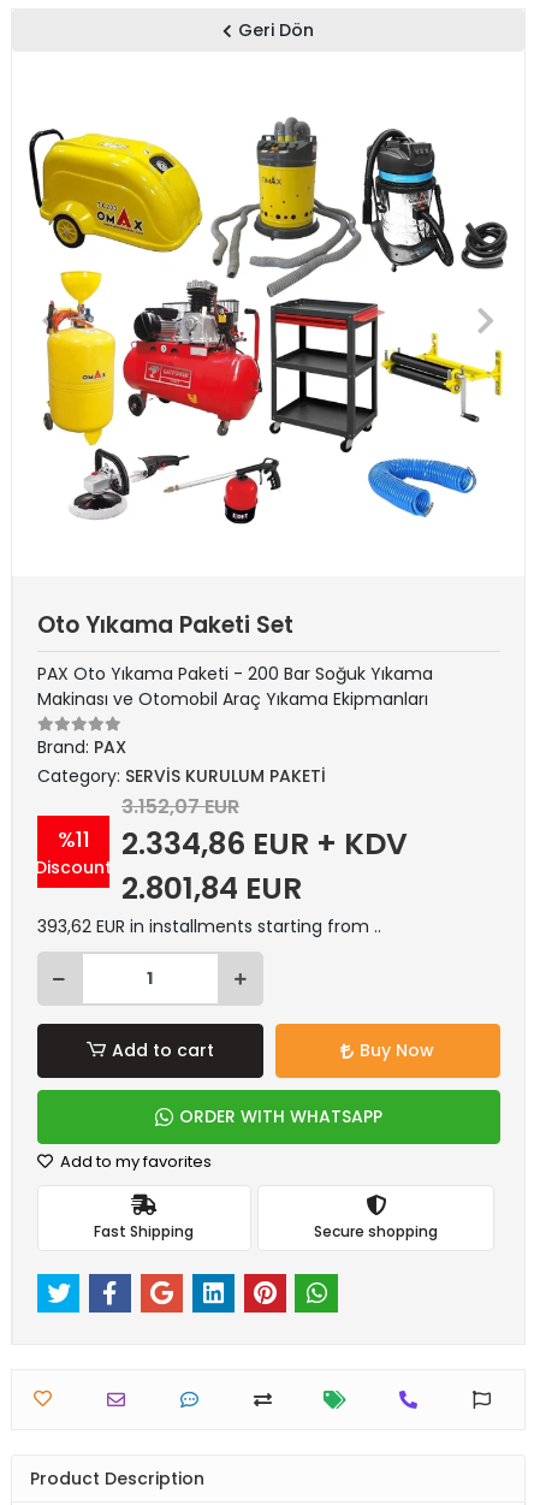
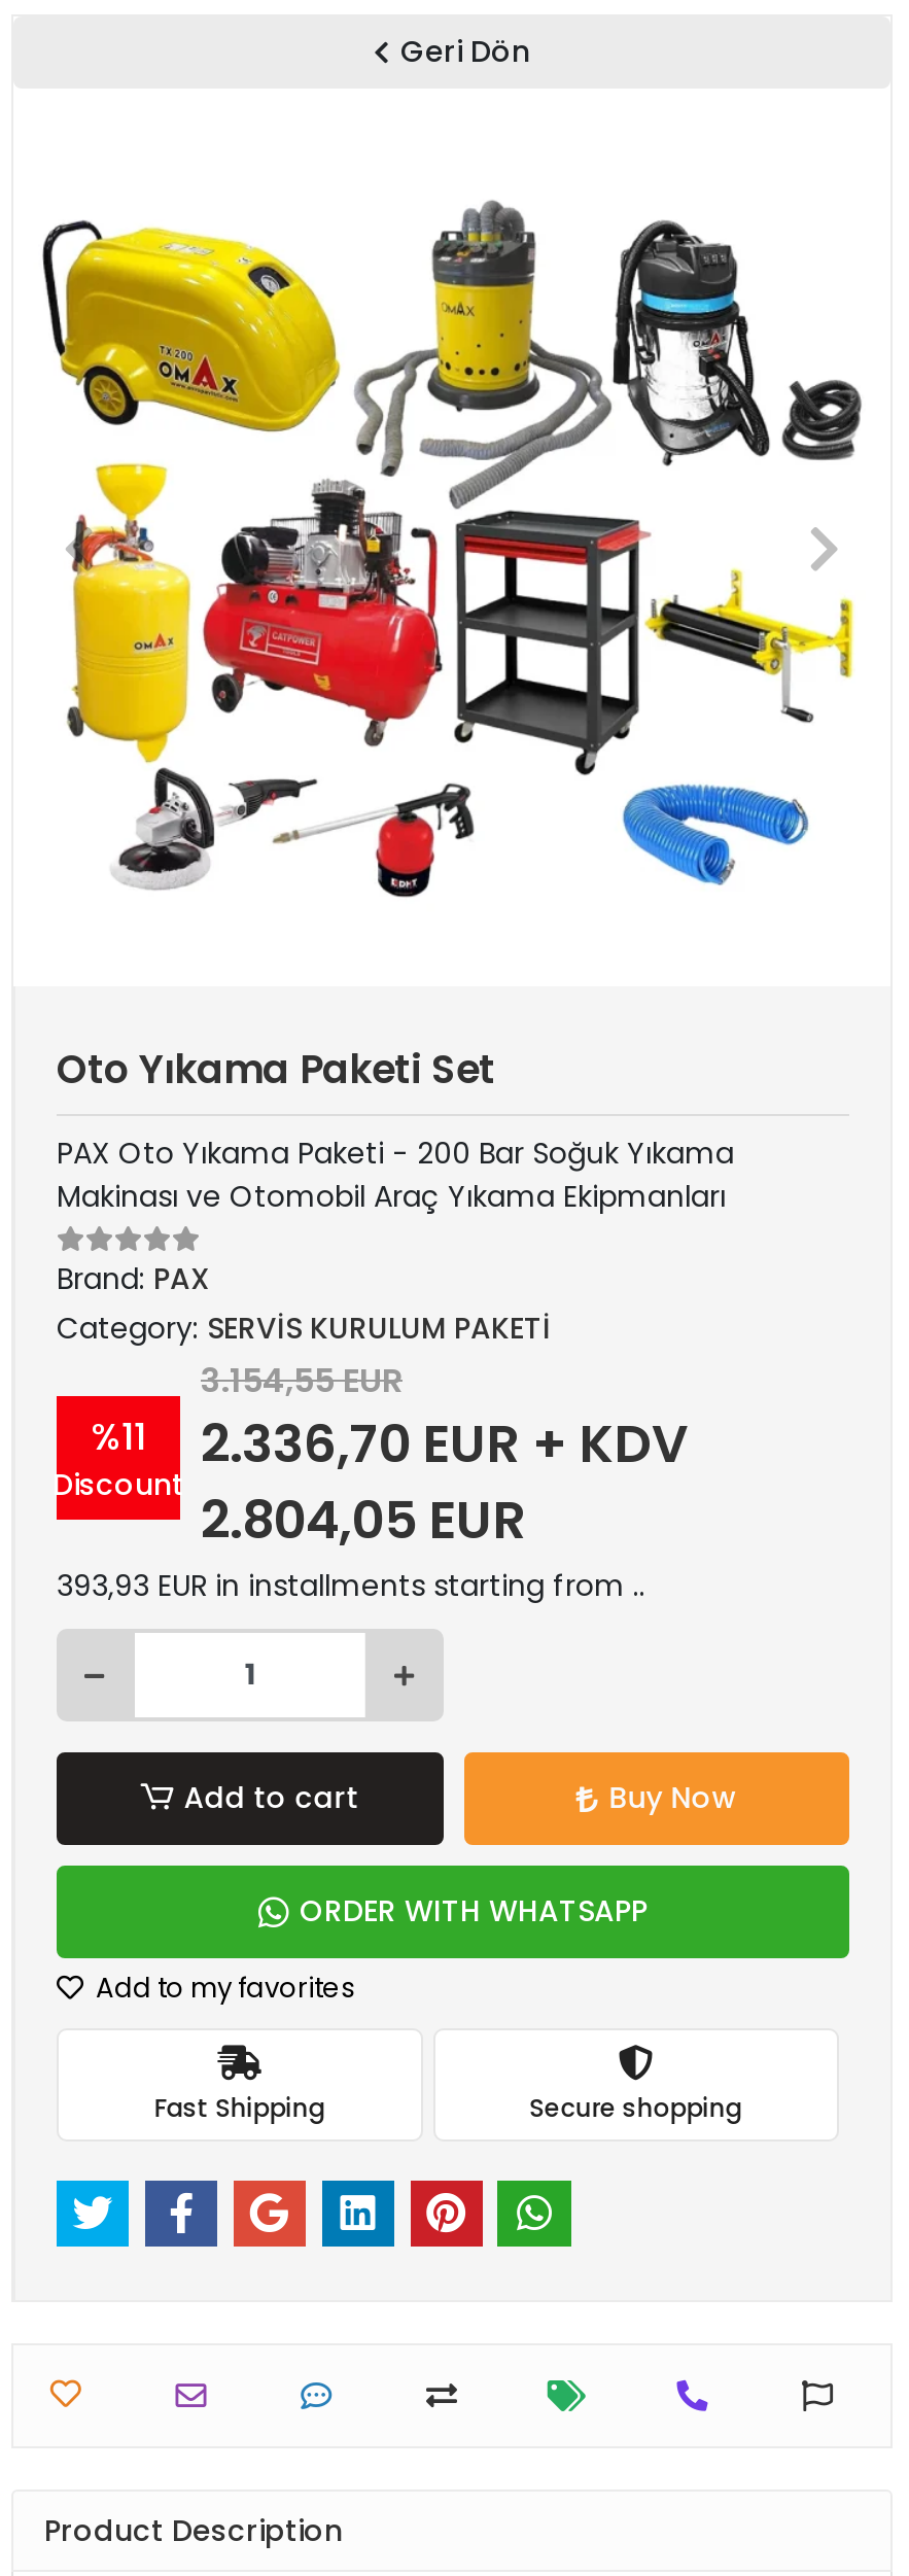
[121,793,239,820] 3.152,07 EUR -> [201,1357,403,1404] 3.154,55 EUR
[121,823,408,865] 2.334,86 EUR + KDV -> [201,1408,689,1481] 2.336,70 EUR + KDV
[35,855,302,909] Discount 2.801,84 EUR -> [53,1464,526,1557] Discount 2.804,05 EUR
[37,914,381,938] 393,62 EUR in installments starting from .. -> [57,1565,645,1606] 393,93 EUR in installments starting from ..

